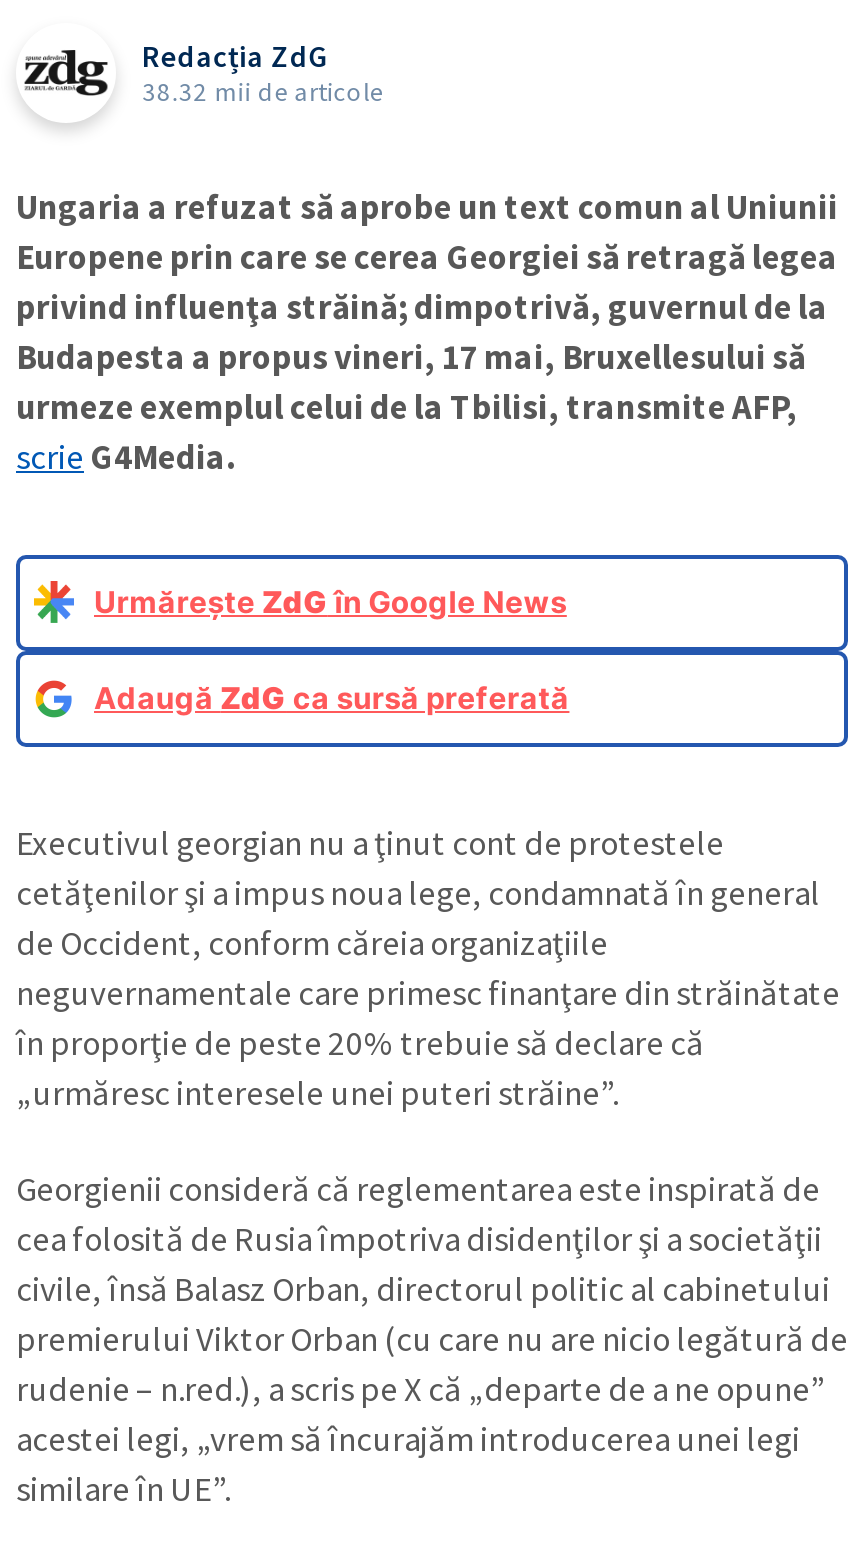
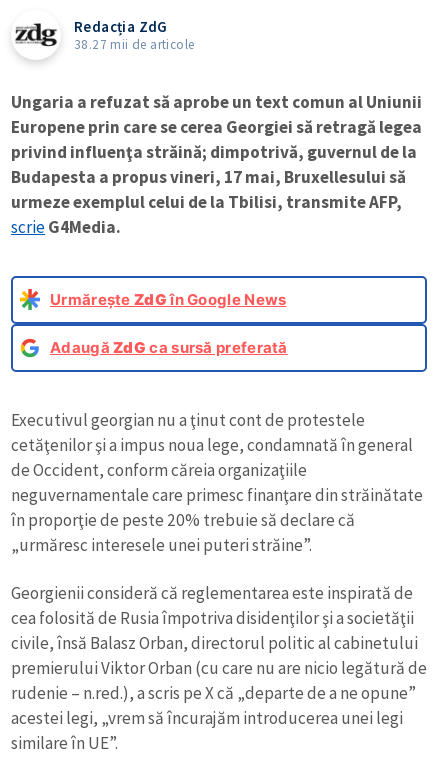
[142,74,383,108] 38.32 mii de articole -> [74,35,194,52] 38.27 mii de articole

